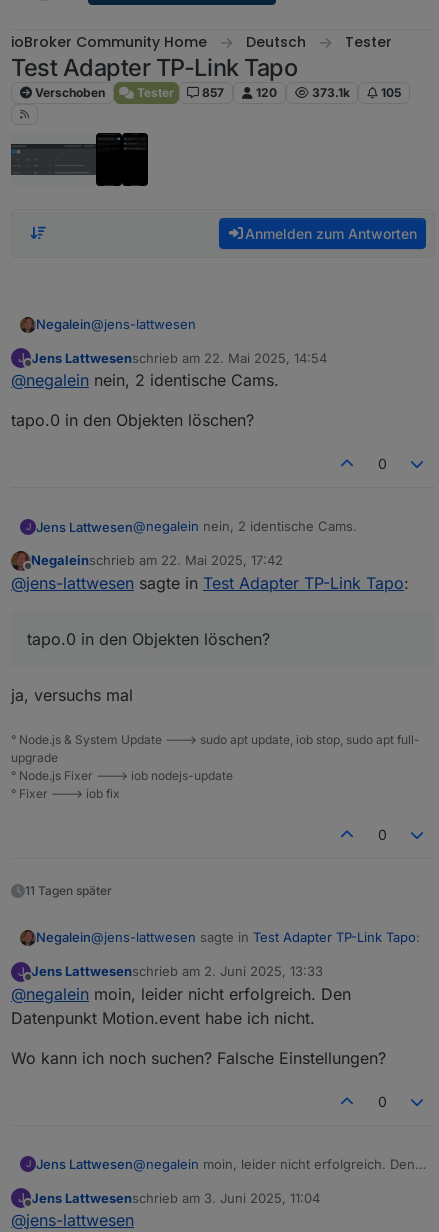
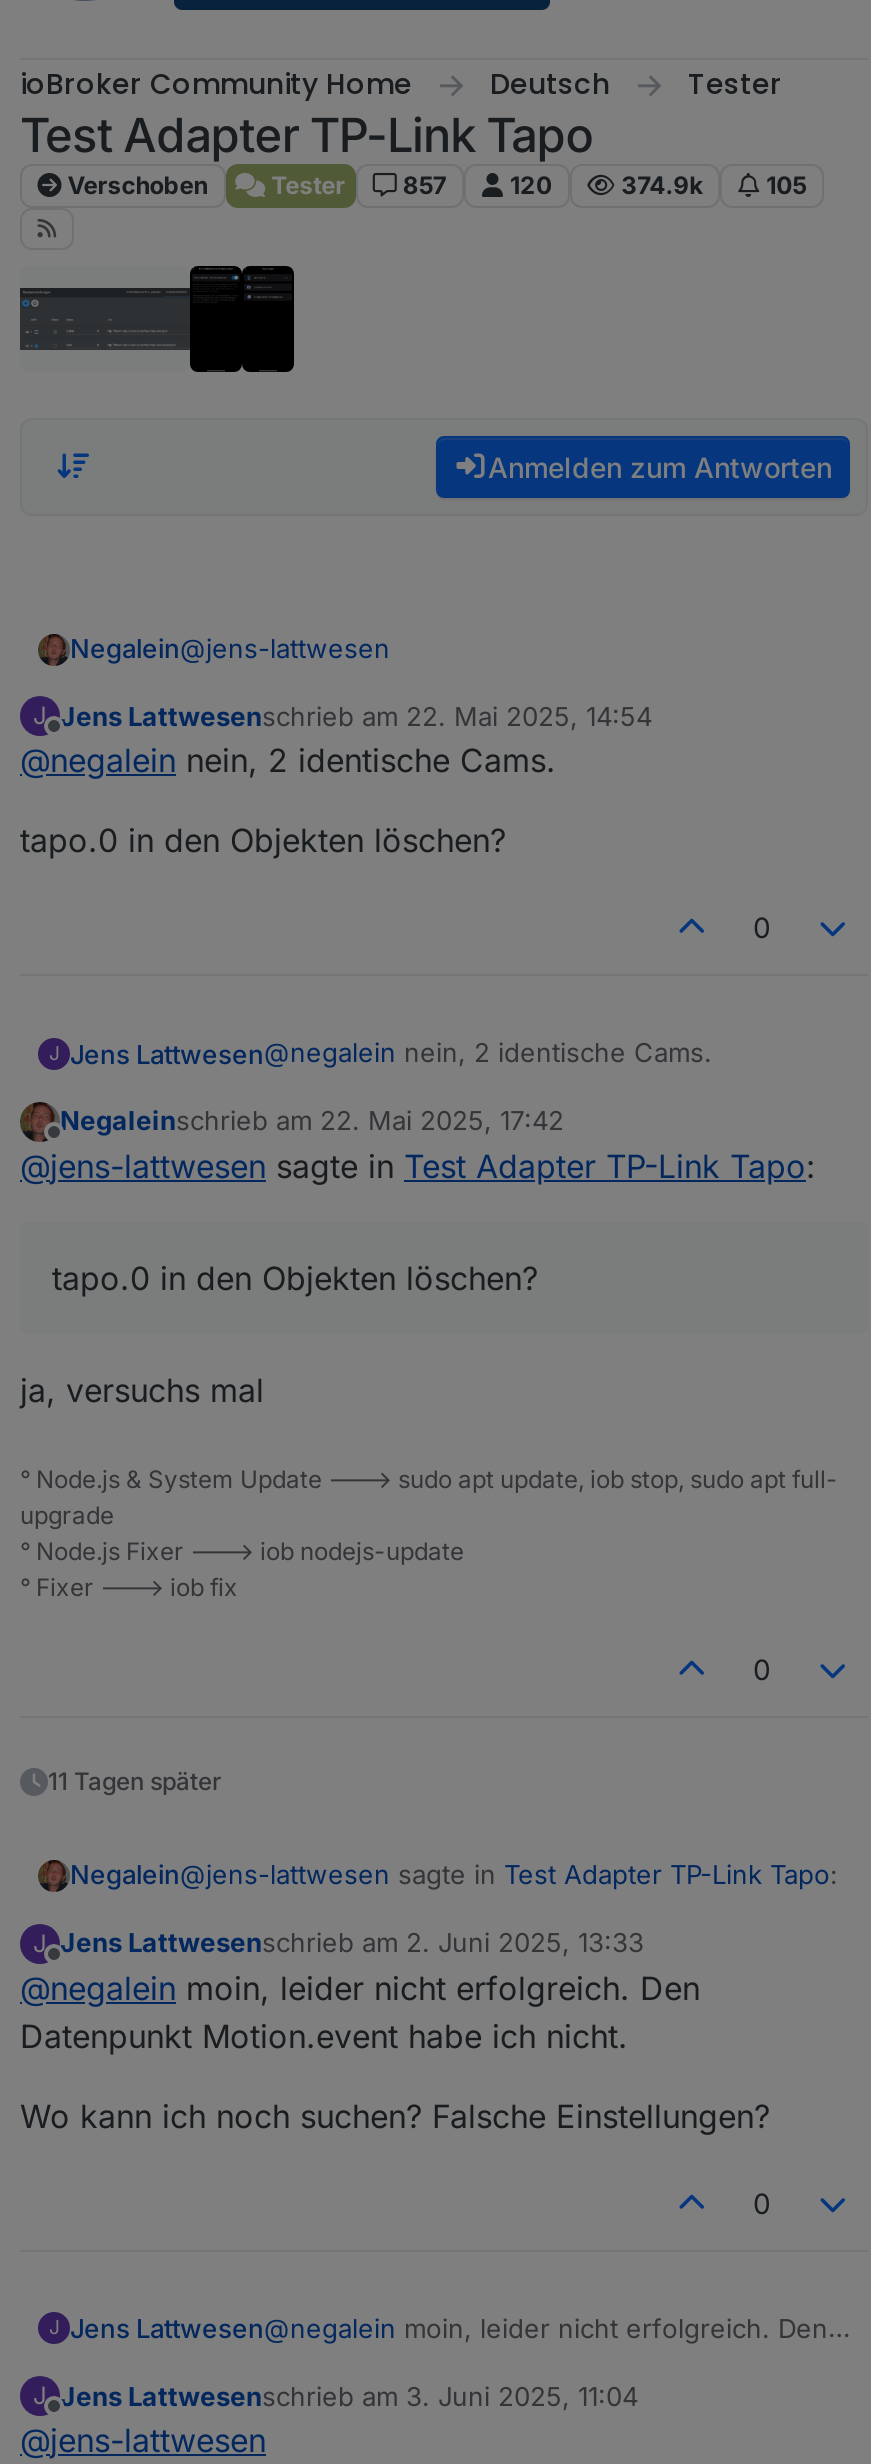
[312,85,350,100] 373.1k -> [621,170,703,200] 374.9k

